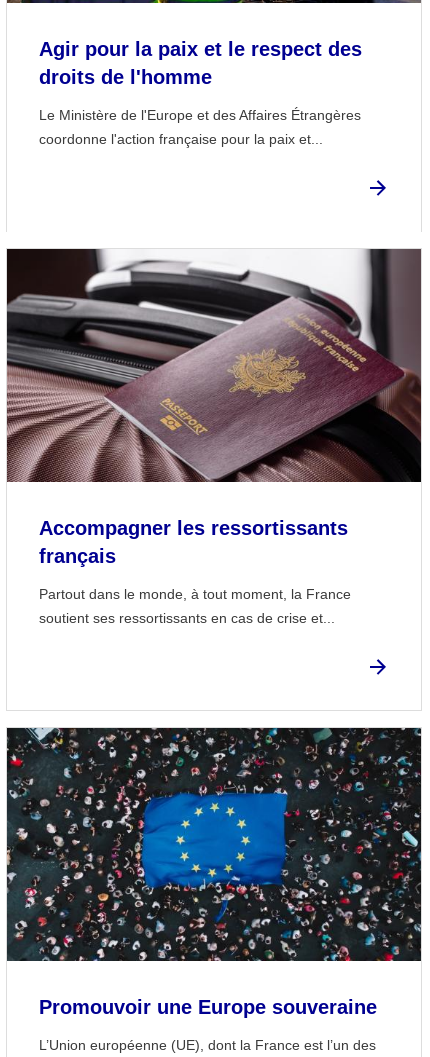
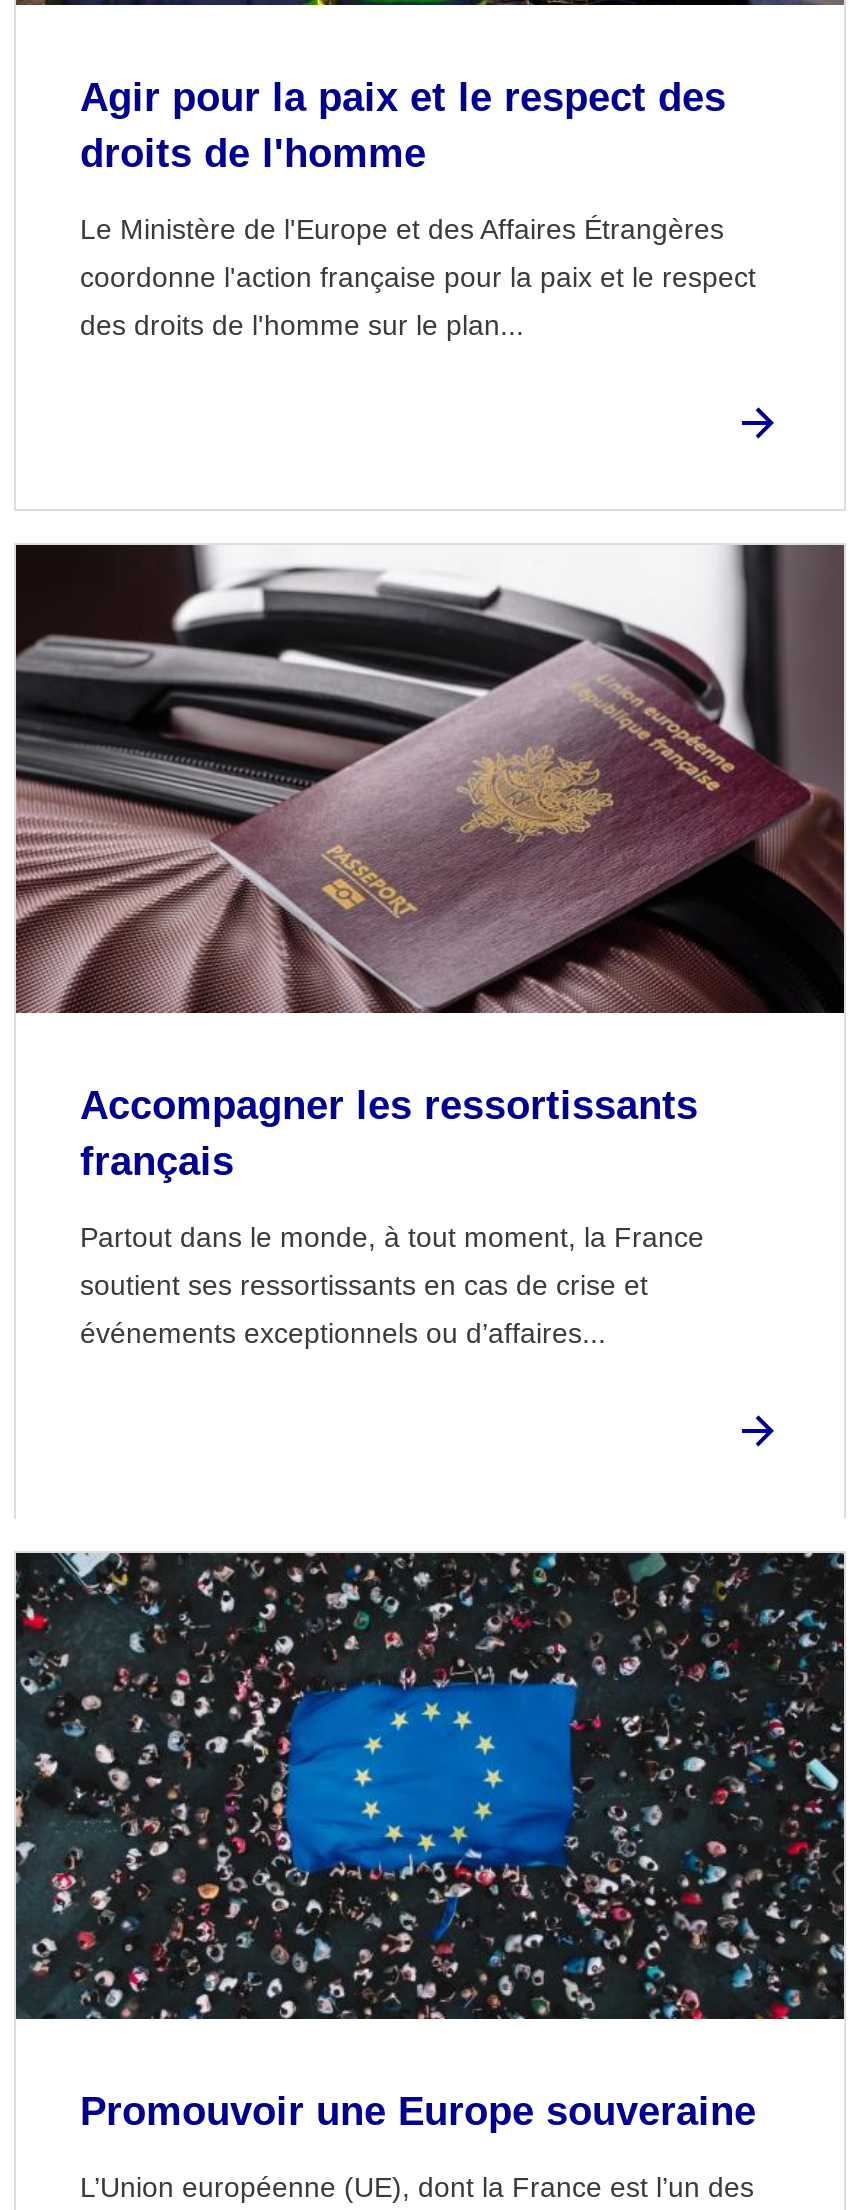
[39,131,323,147] coordonne l'action française pour la paix et... -> [80,261,756,341] coordonne l'action française pour la paix et le respect | des droits de l'homme sur le plan...
[39,610,335,626] soutient ses ressortissants en cas de crise et... -> [80,1268,648,1348] soutient ses ressortissants en cas de crise et | événements exceptionnels ou d’affaires...

